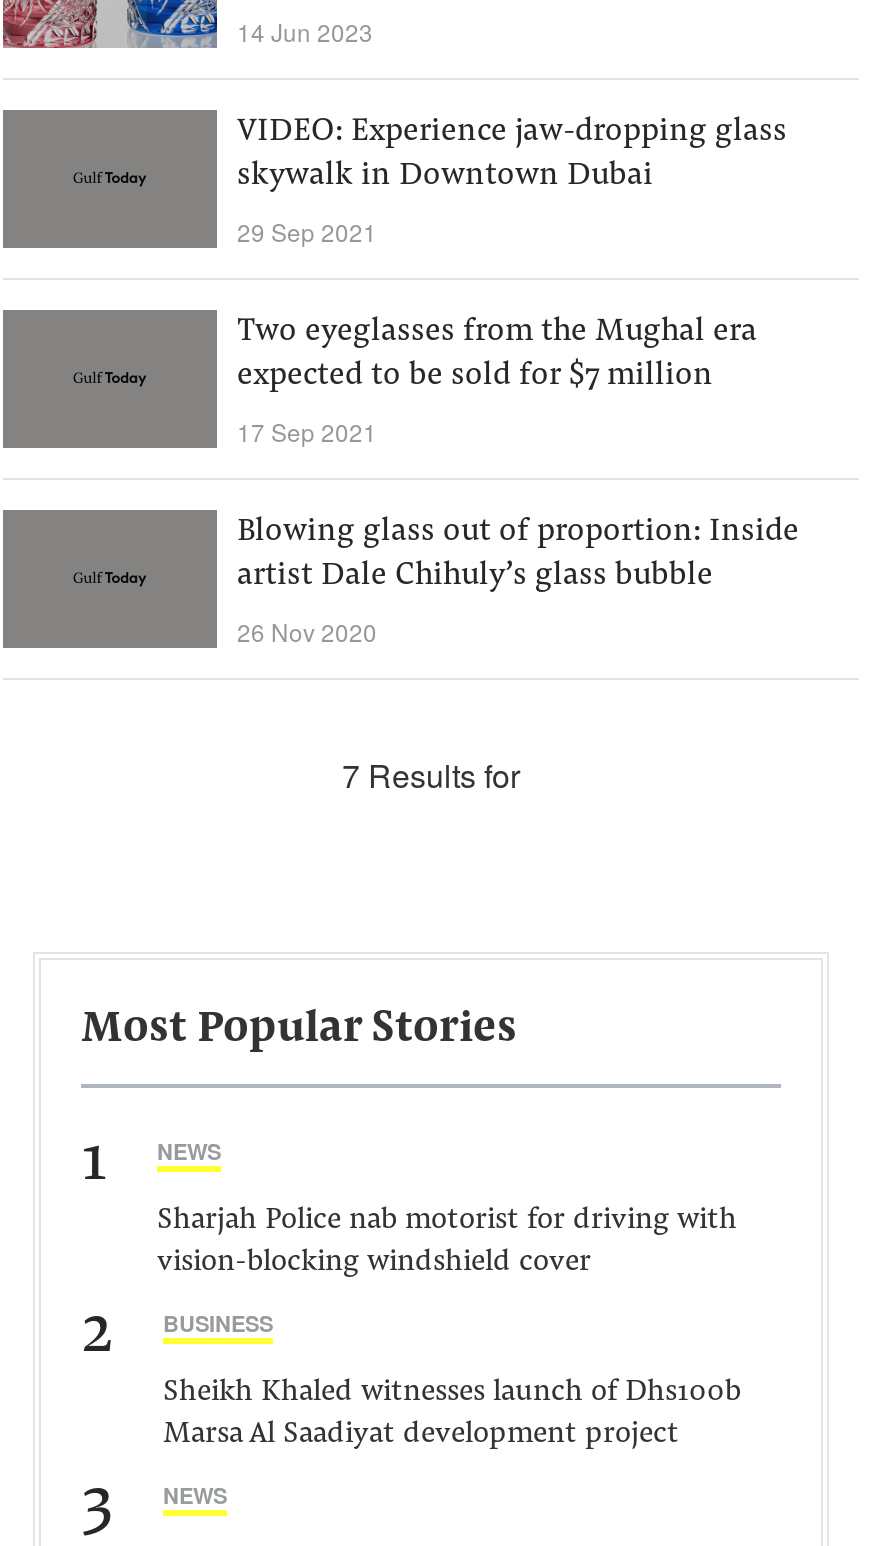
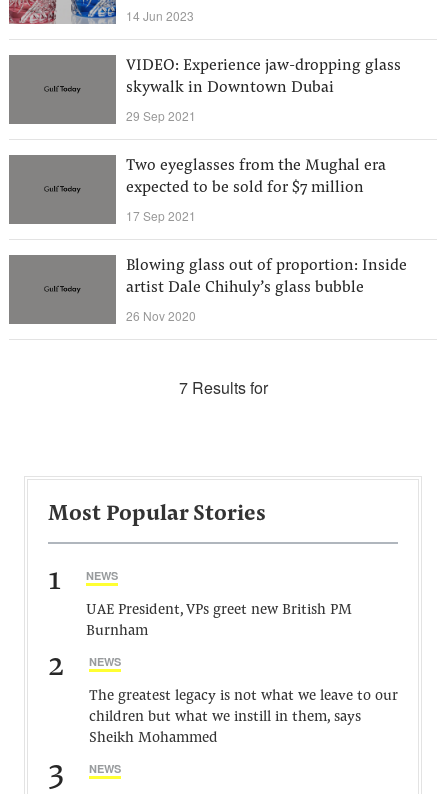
[157,1206,737,1278] Sharjah Police nab motorist for driving with | vision-blocking windshield cover -> [86,603,352,639] UAE President, VPs greet new British PM | Burnham
[163,1308,273,1338] BUSINESS -> [89,654,121,669] NEWS
[163,1378,741,1450] Sheikh Khaled witnesses launch of Dhs100b | Marsa Al Saadiyat development project -> [89,689,398,746] The greatest legacy is not what we leave to our | children but what we instill in them, says | Sheikh Mohammed

